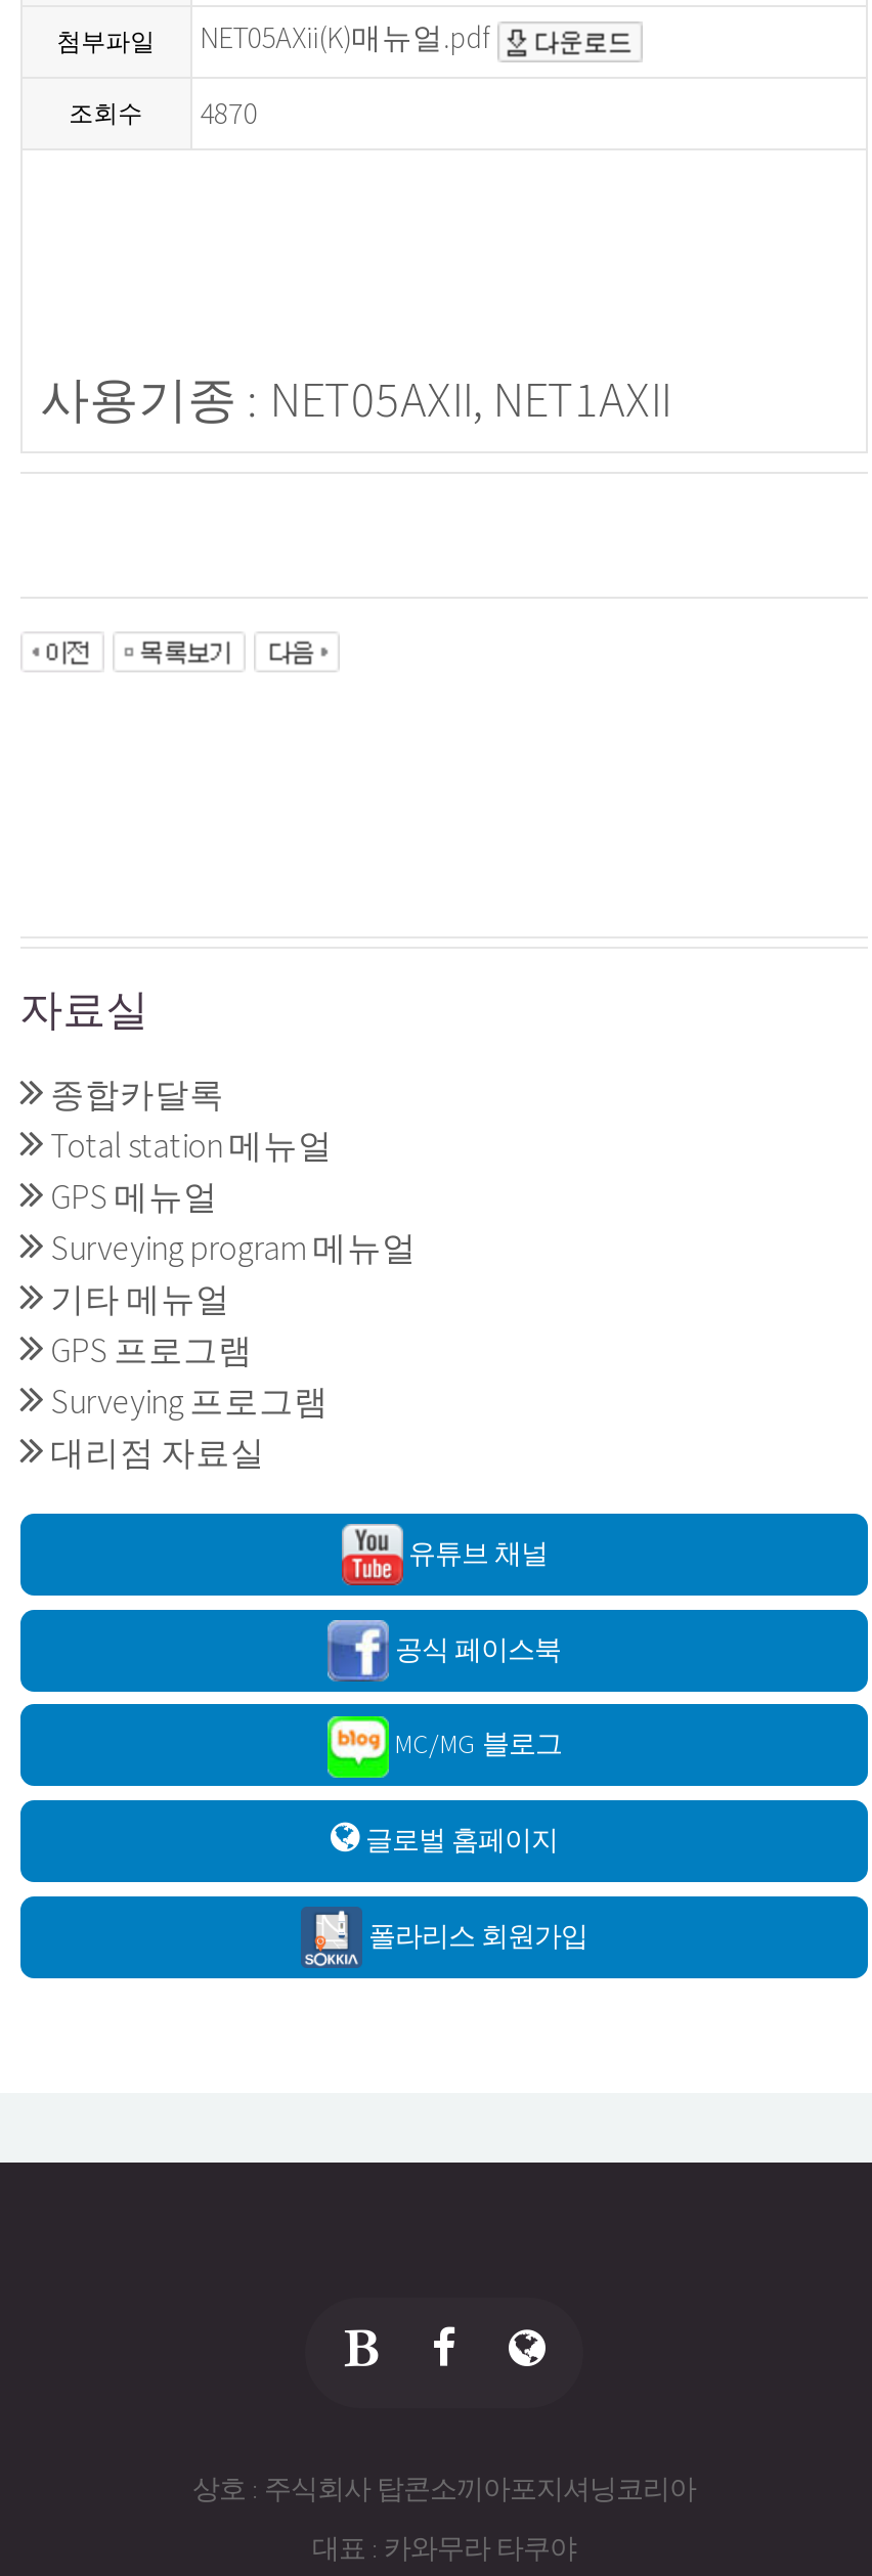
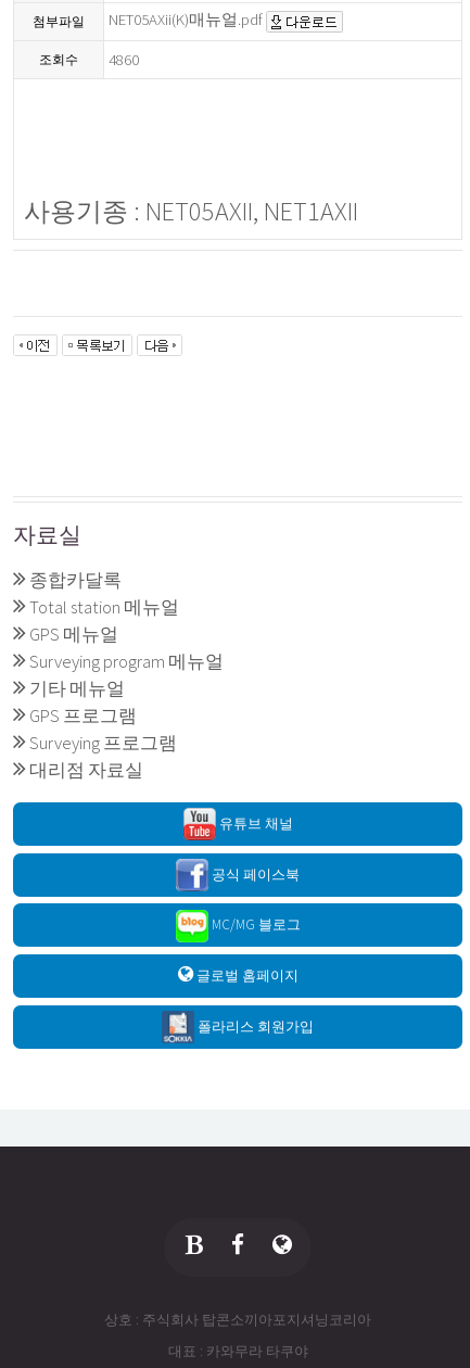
[69,96,257,133] 조회수 4870 -> [39,50,139,70] 조회수 4860

